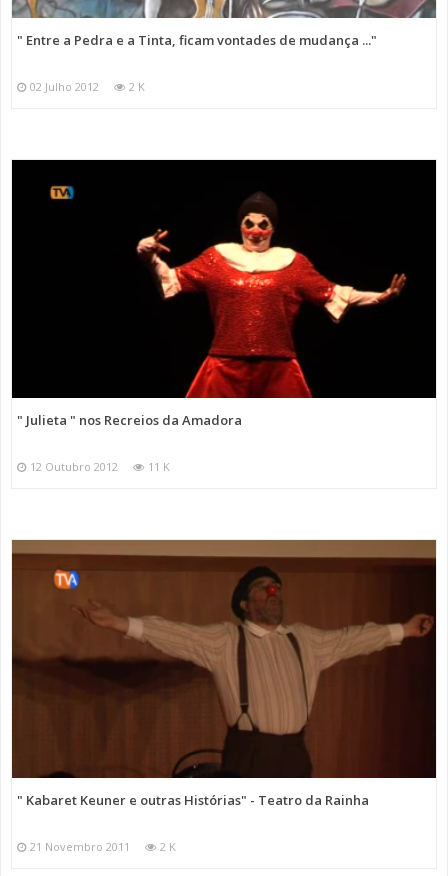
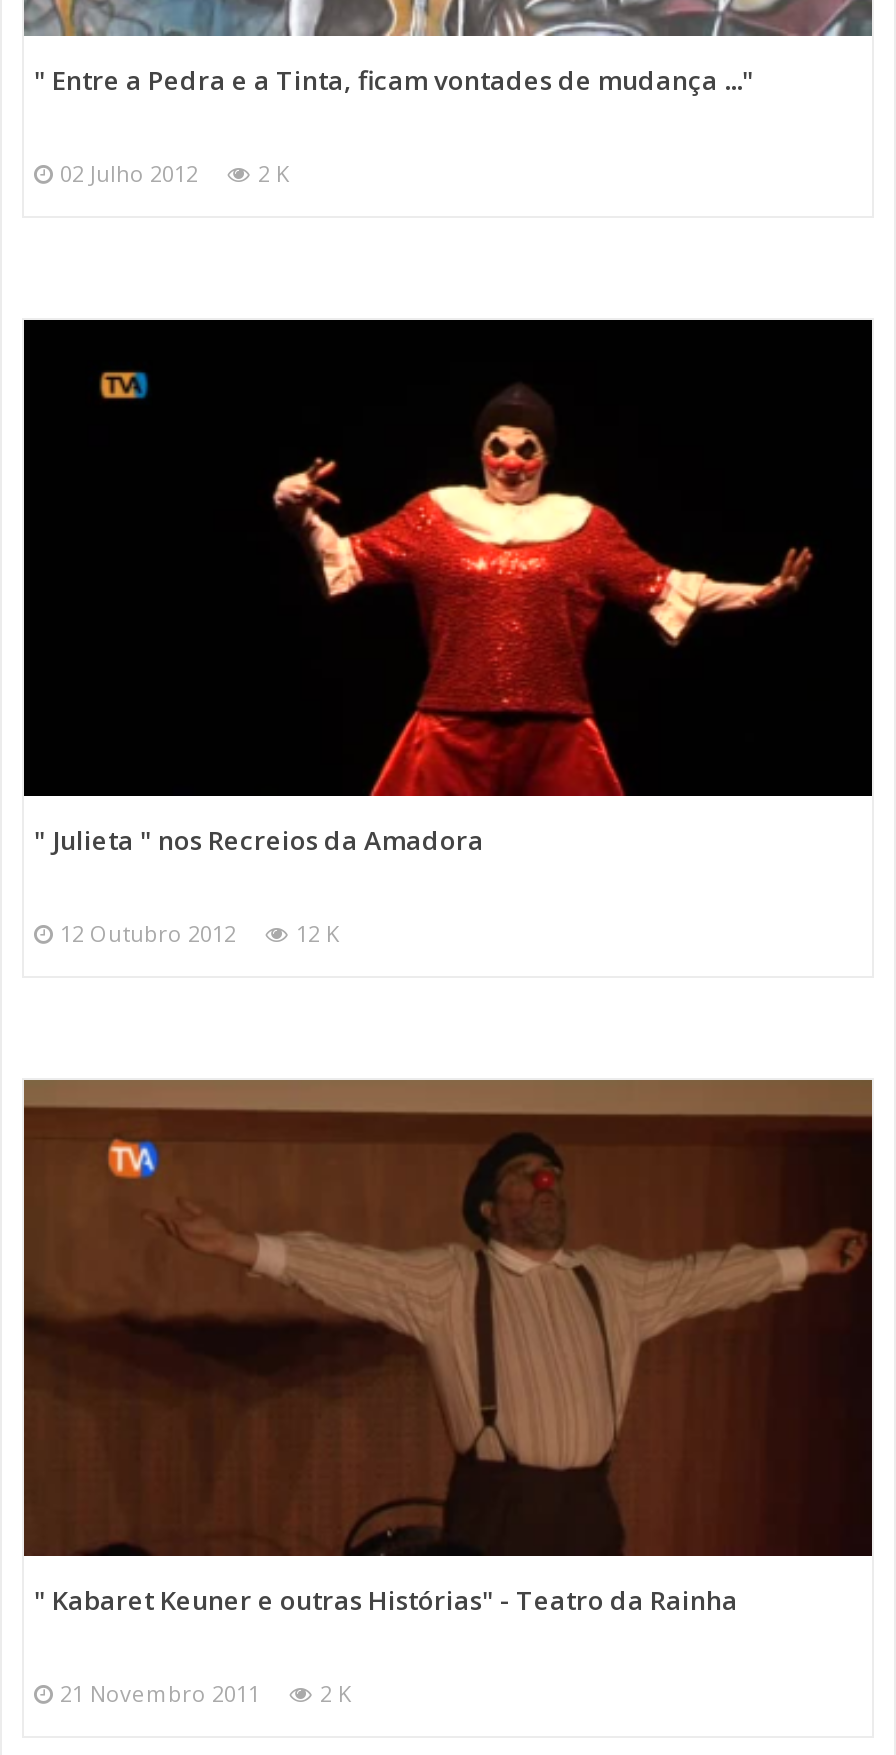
[30,459,170,474] 12 Outubro 2012 11 K -> [60,918,340,948] 12 Outubro 2012 12 K

